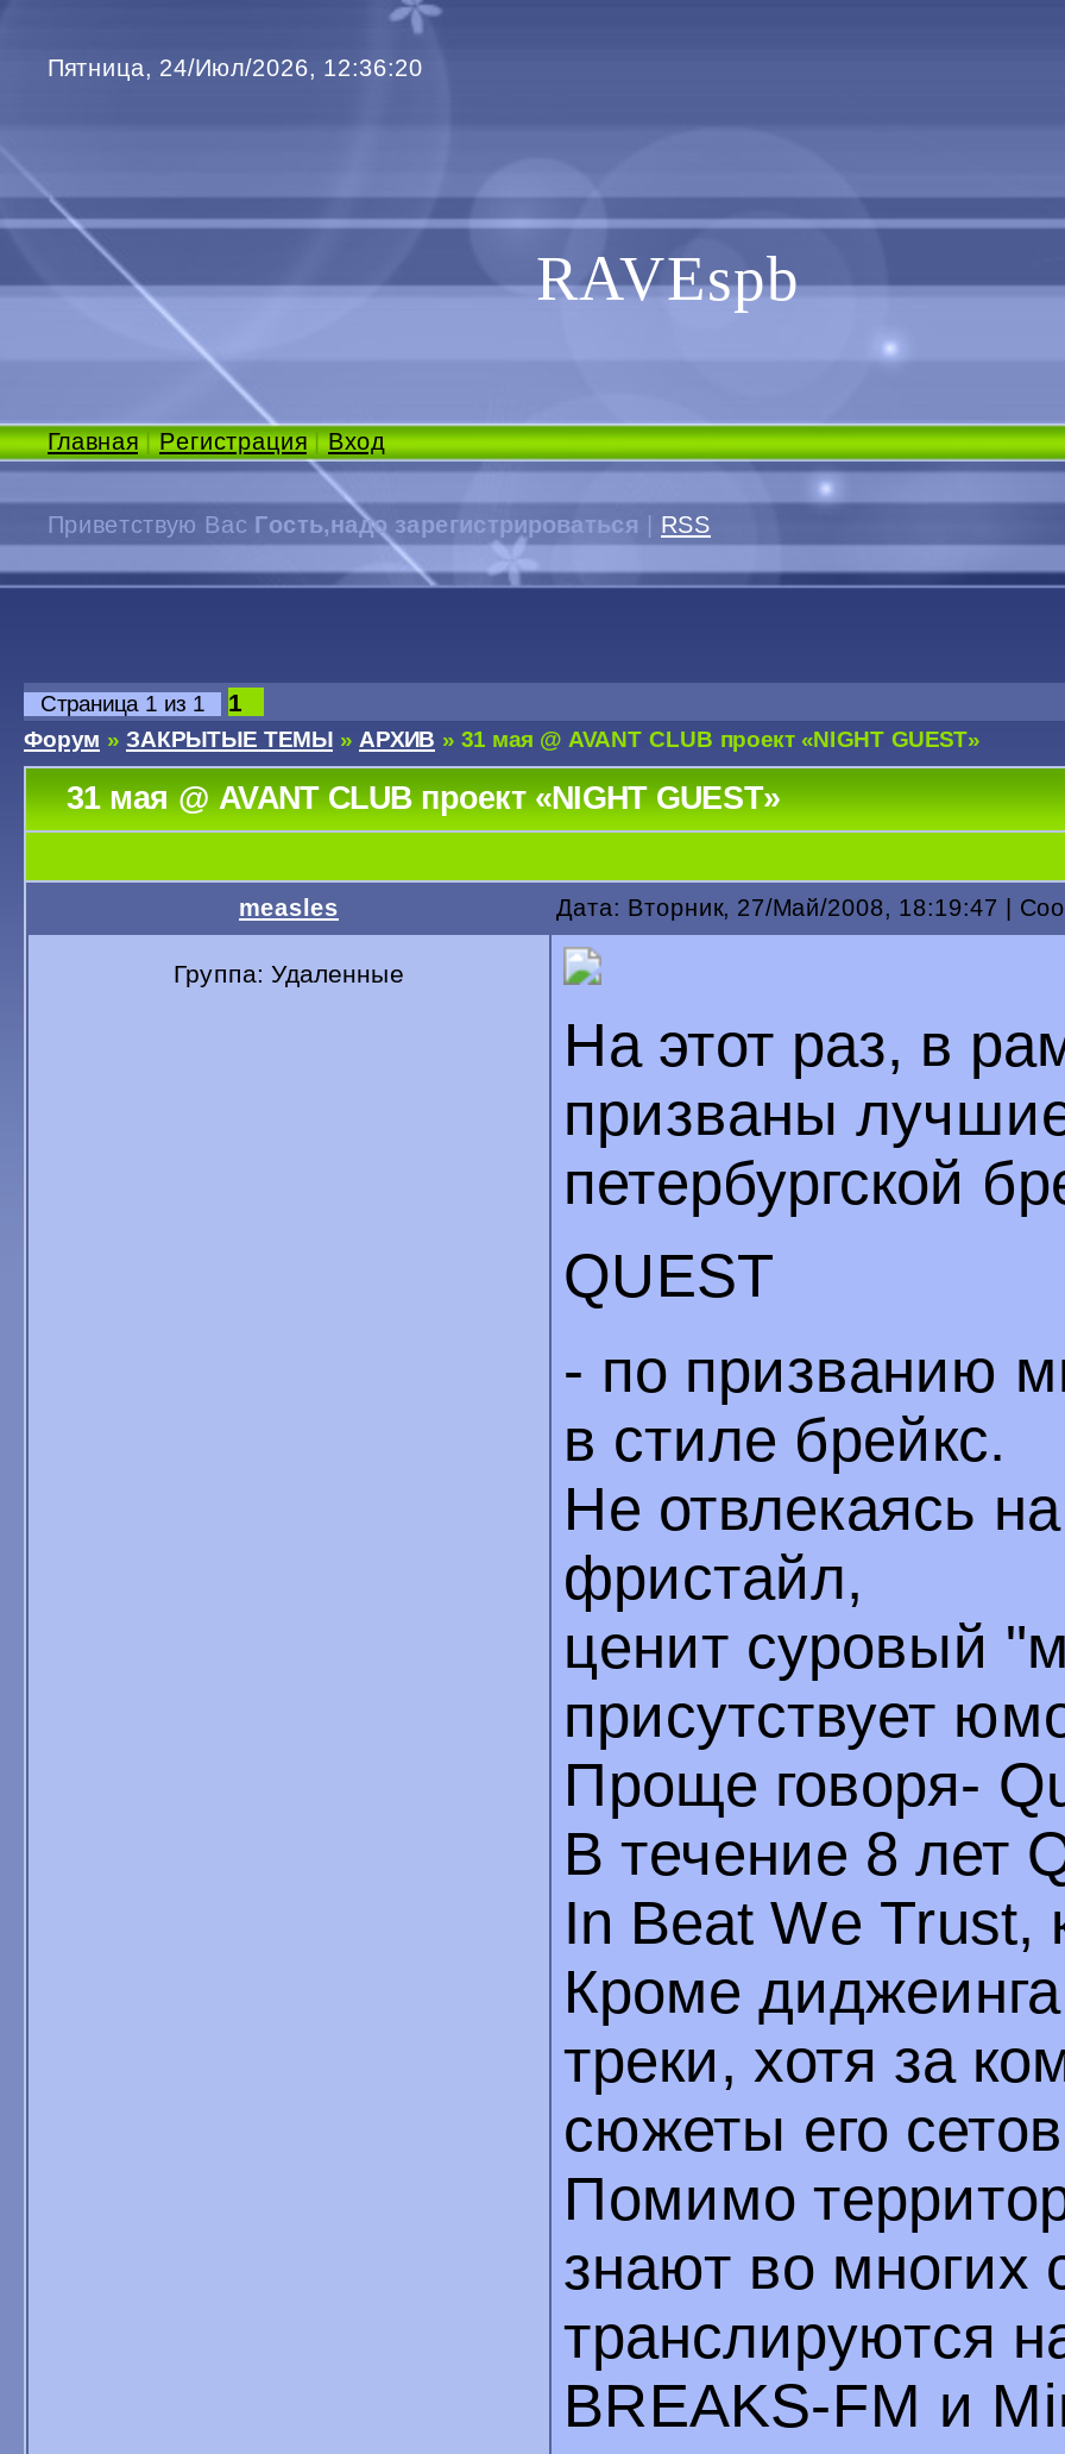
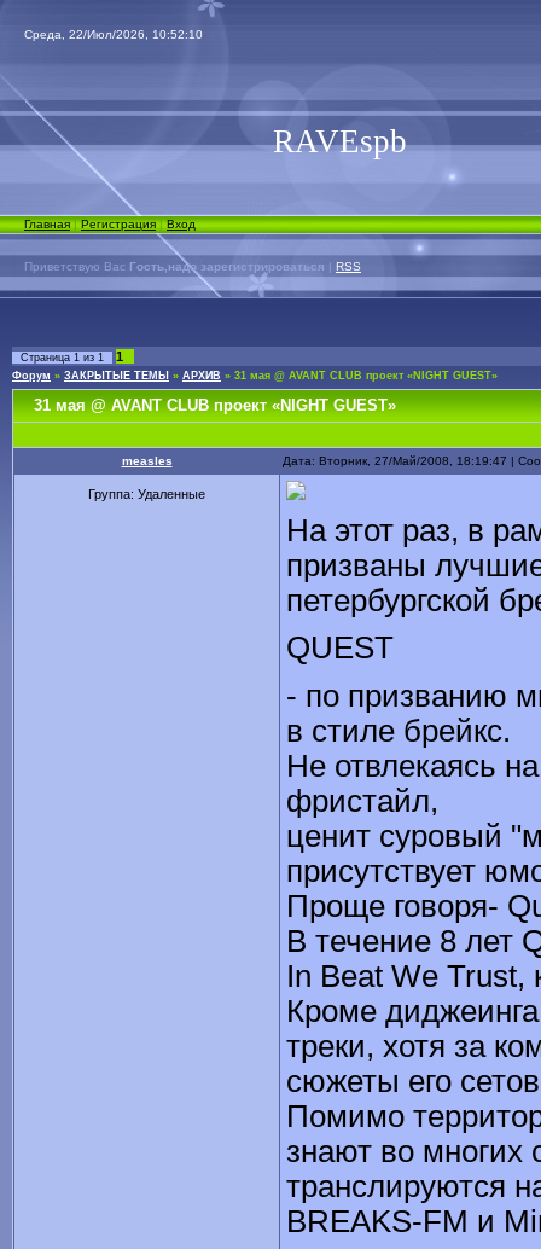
[48,55,423,81] Пятница, 24/Июл/2026, 12:36:20 -> [24,28,203,41] Среда, 22/Июл/2026, 10:52:10

